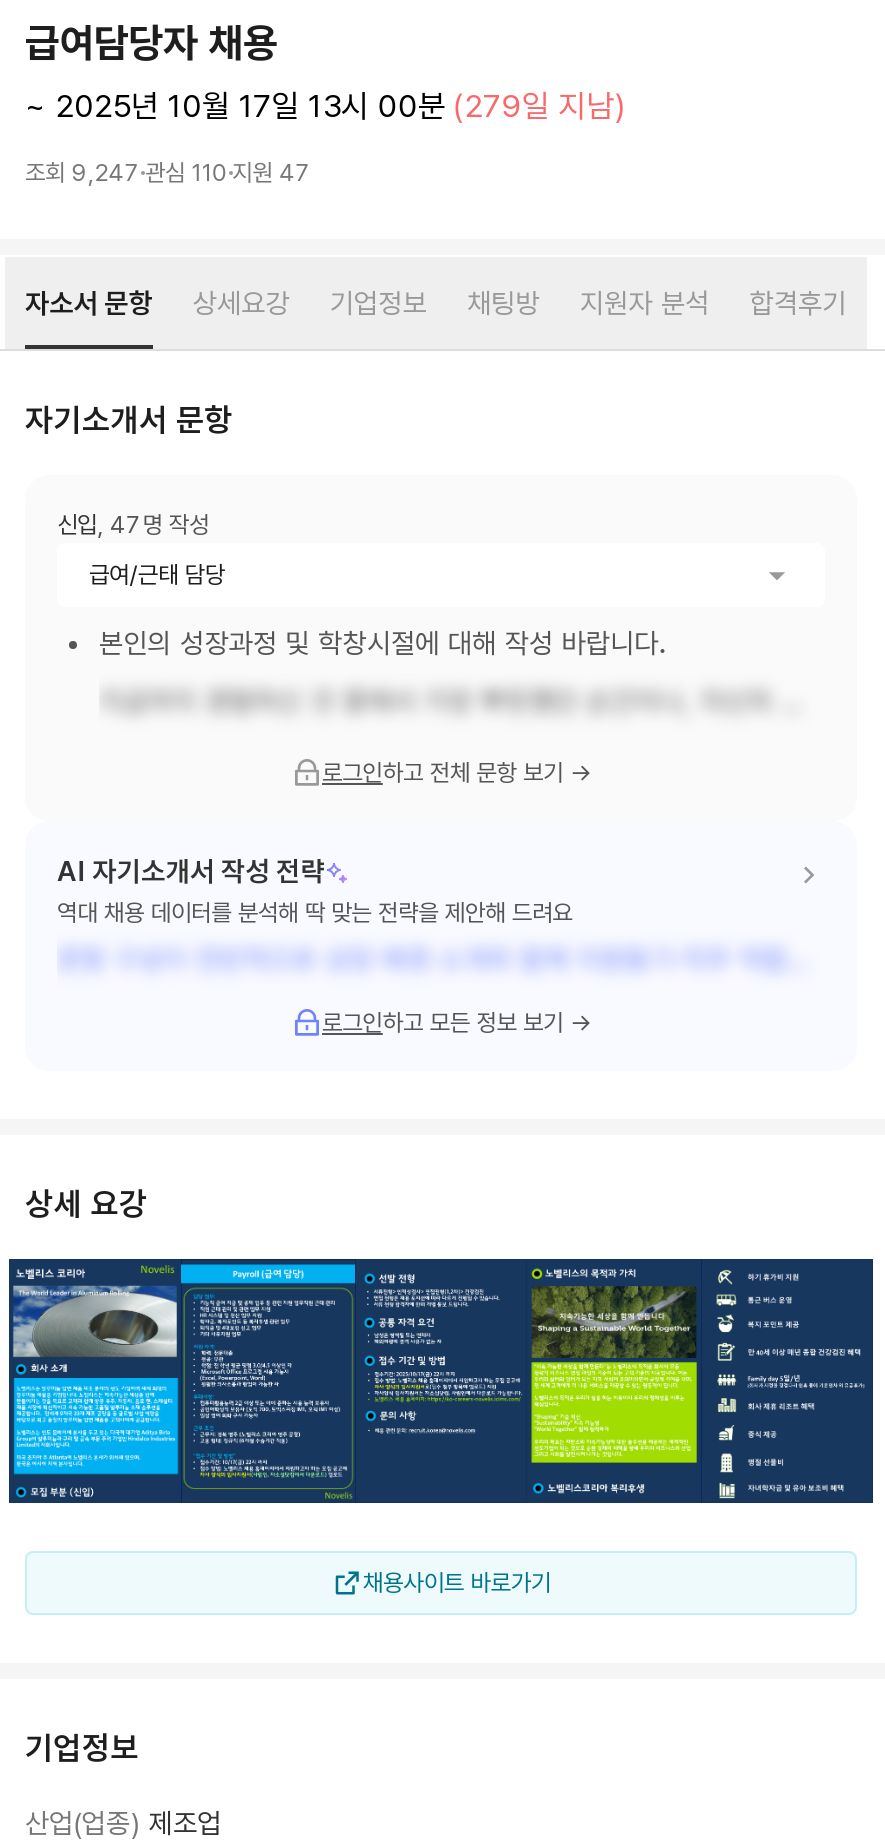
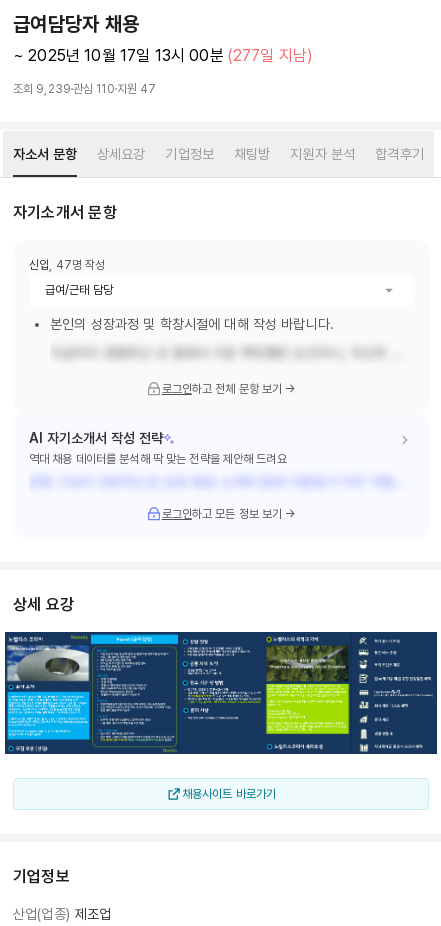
[25,87,627,125] ~ 2025년 10월 17일 13시 00분 (279일 지남) -> [13,46,313,65] ~ 2025년 10월 17일 13시 00분 (277일 지남)
[25,159,312,187] 조회 9,247 관심 110 지원 47 -> [13,82,156,96] 조회 9,239 관심 110 지원 47

